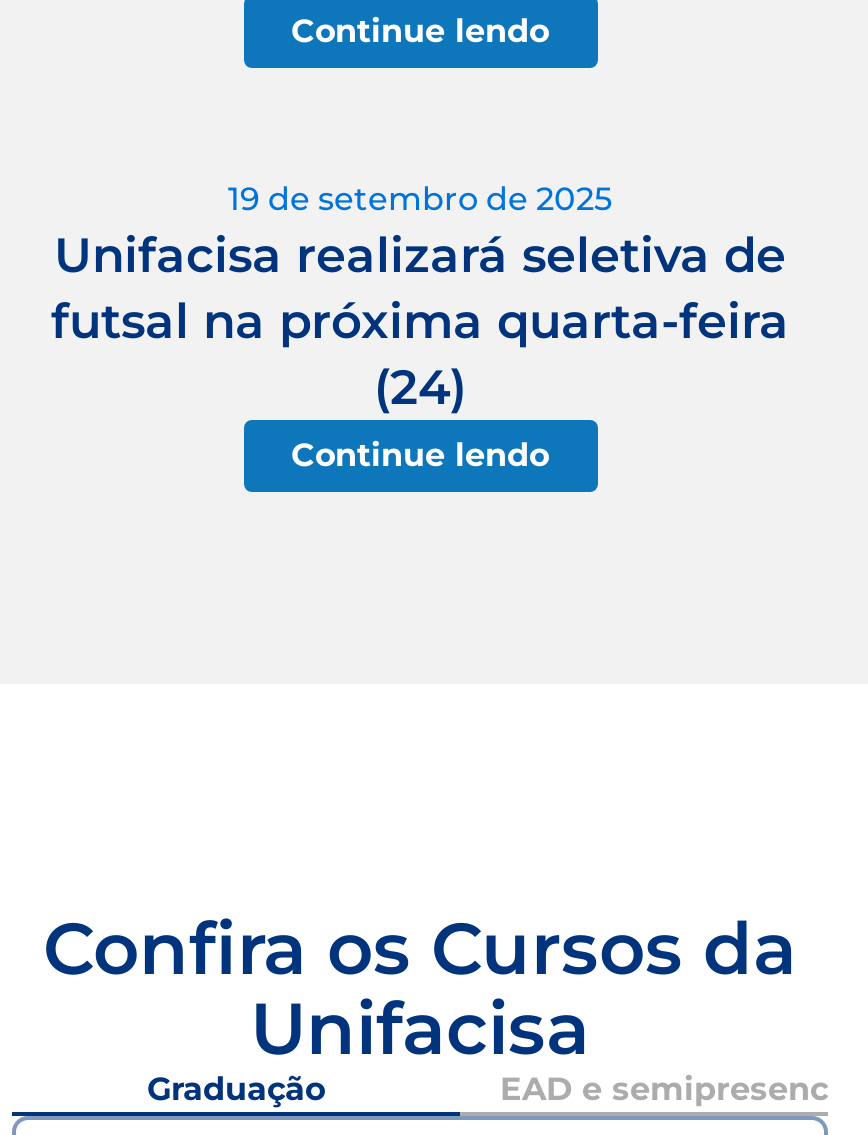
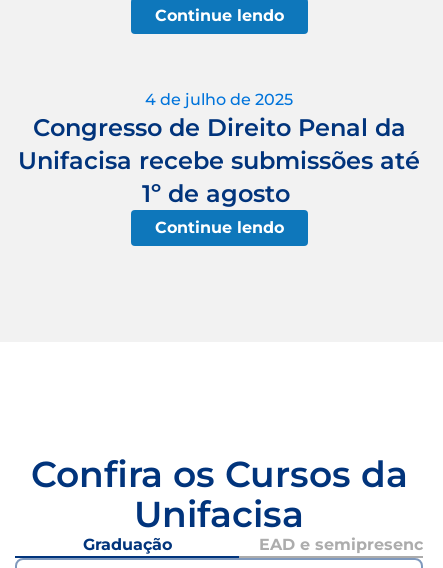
[51,179,789,415] 19 de setembro de 2025 | Unifacisa realizará seletiva de | futsal na próxima quarta-feira | (24) -> [18,90,420,208] 4 de julho de 2025 | Congresso de Direito Penal da | Unifacisa recebe submissões até | 1º de agosto

